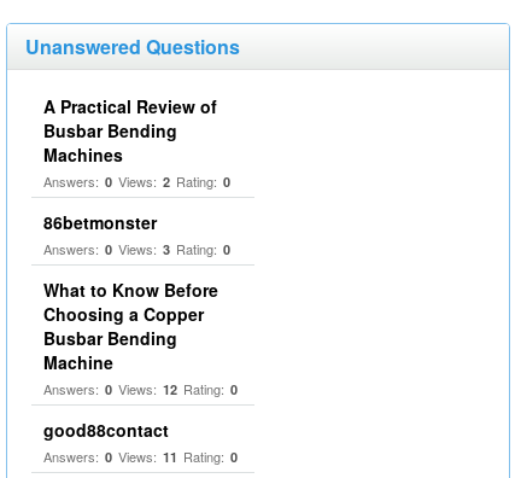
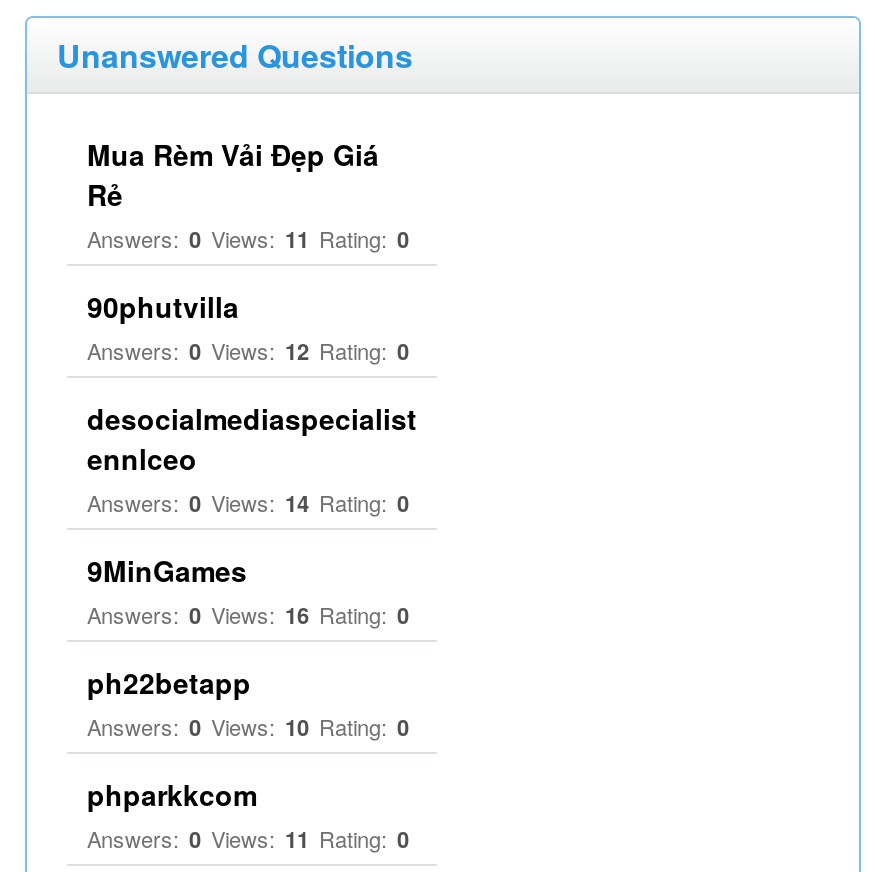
[43,94,230,374] A Practical Review of | Busbar Bending | Machines | Answers: 0 Views: 2 Rating: 0 | 86betmonster | Answers: 0 Views: 3 Rating: 0 | What to Know Before | Choosing a Copper | Busbar Bending | Machine -> [87,134,409,326] Mua Rèm Vải Đẹp Giá | Rẻ | Answers: 0 Views: 11 Rating: 0 | 90phutvilla
moved [43,379,238,398] -> [87,334,409,366]: Answers: 0 Views: 12 Rating: 0
[43,418,169,442] good88contact -> [87,398,417,814] desocialmediaspecialist | ennlceo | Answers: 0 Views: 14 Rating: 0 | 9MinGames | Answers: 0 Views: 16 Rating: 0 | ph22betapp | Answers: 0 Views: 10 Rating: 0 | phparkkcom

